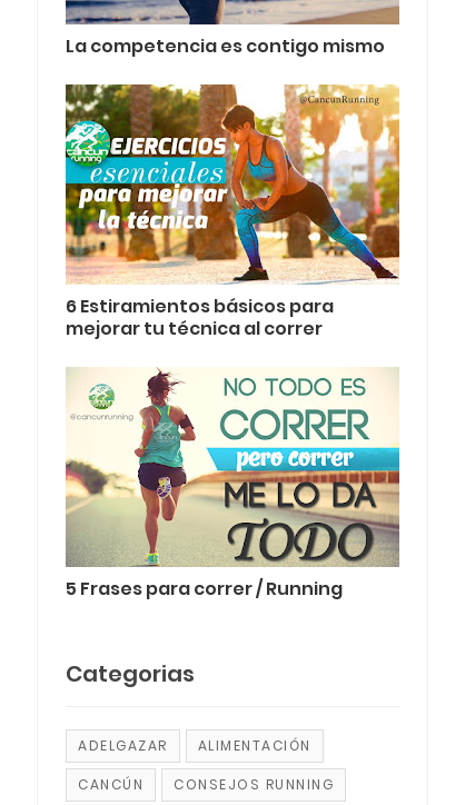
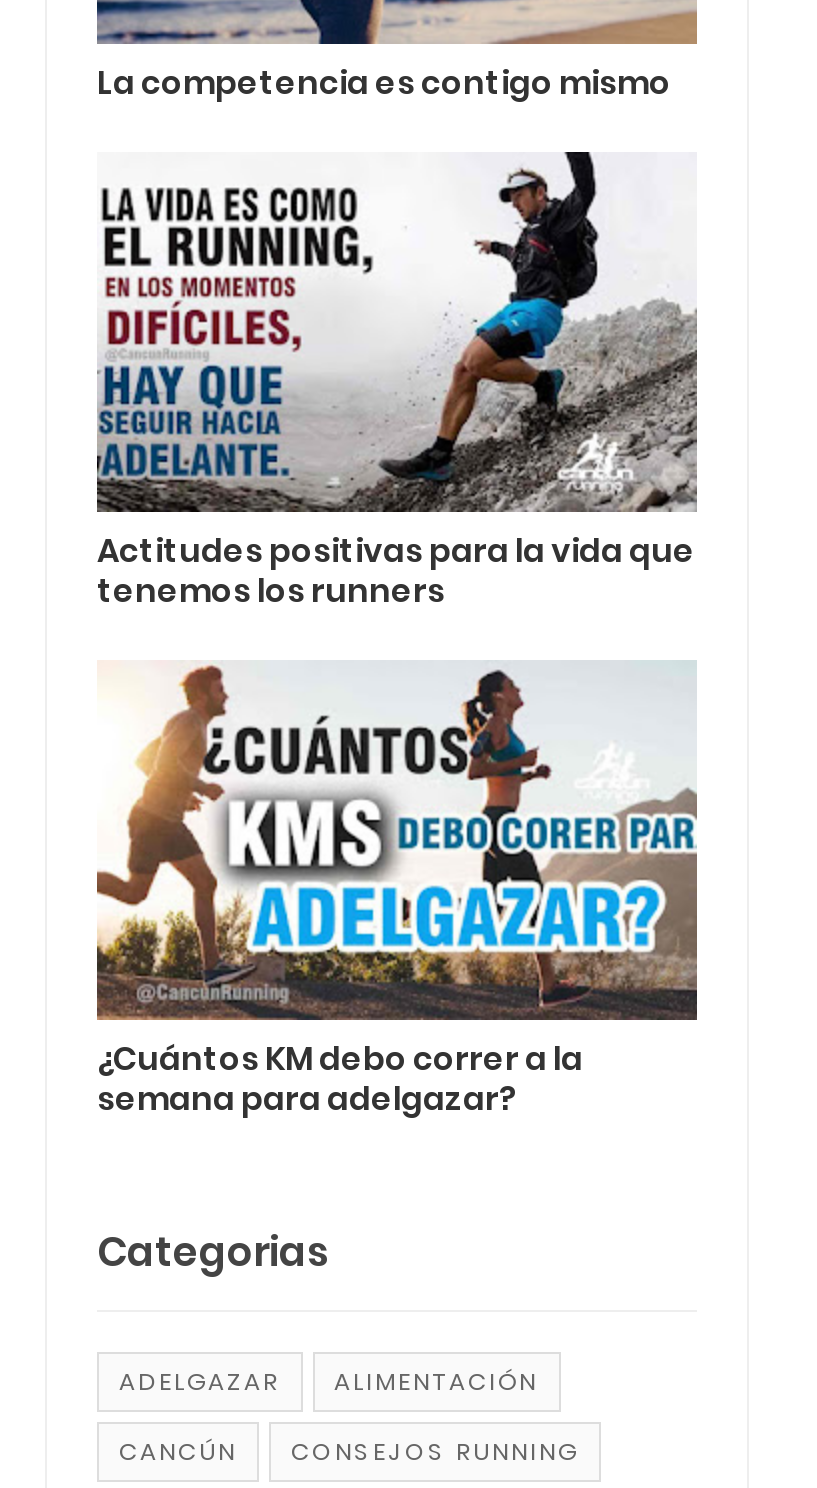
[65,83,400,342] [image] | 6 Estiramientos básicos para | mejorar tu técnica al correr -> [95,150,697,614] [image] | Actitudes positivas para la vida que | tenemos los runners
[65,368,399,602] [image] | 5 Frases para correr / Running -> [97,660,699,1122] [image] | ¿Cuántos KM debo correr a la | semana para adelgazar?

